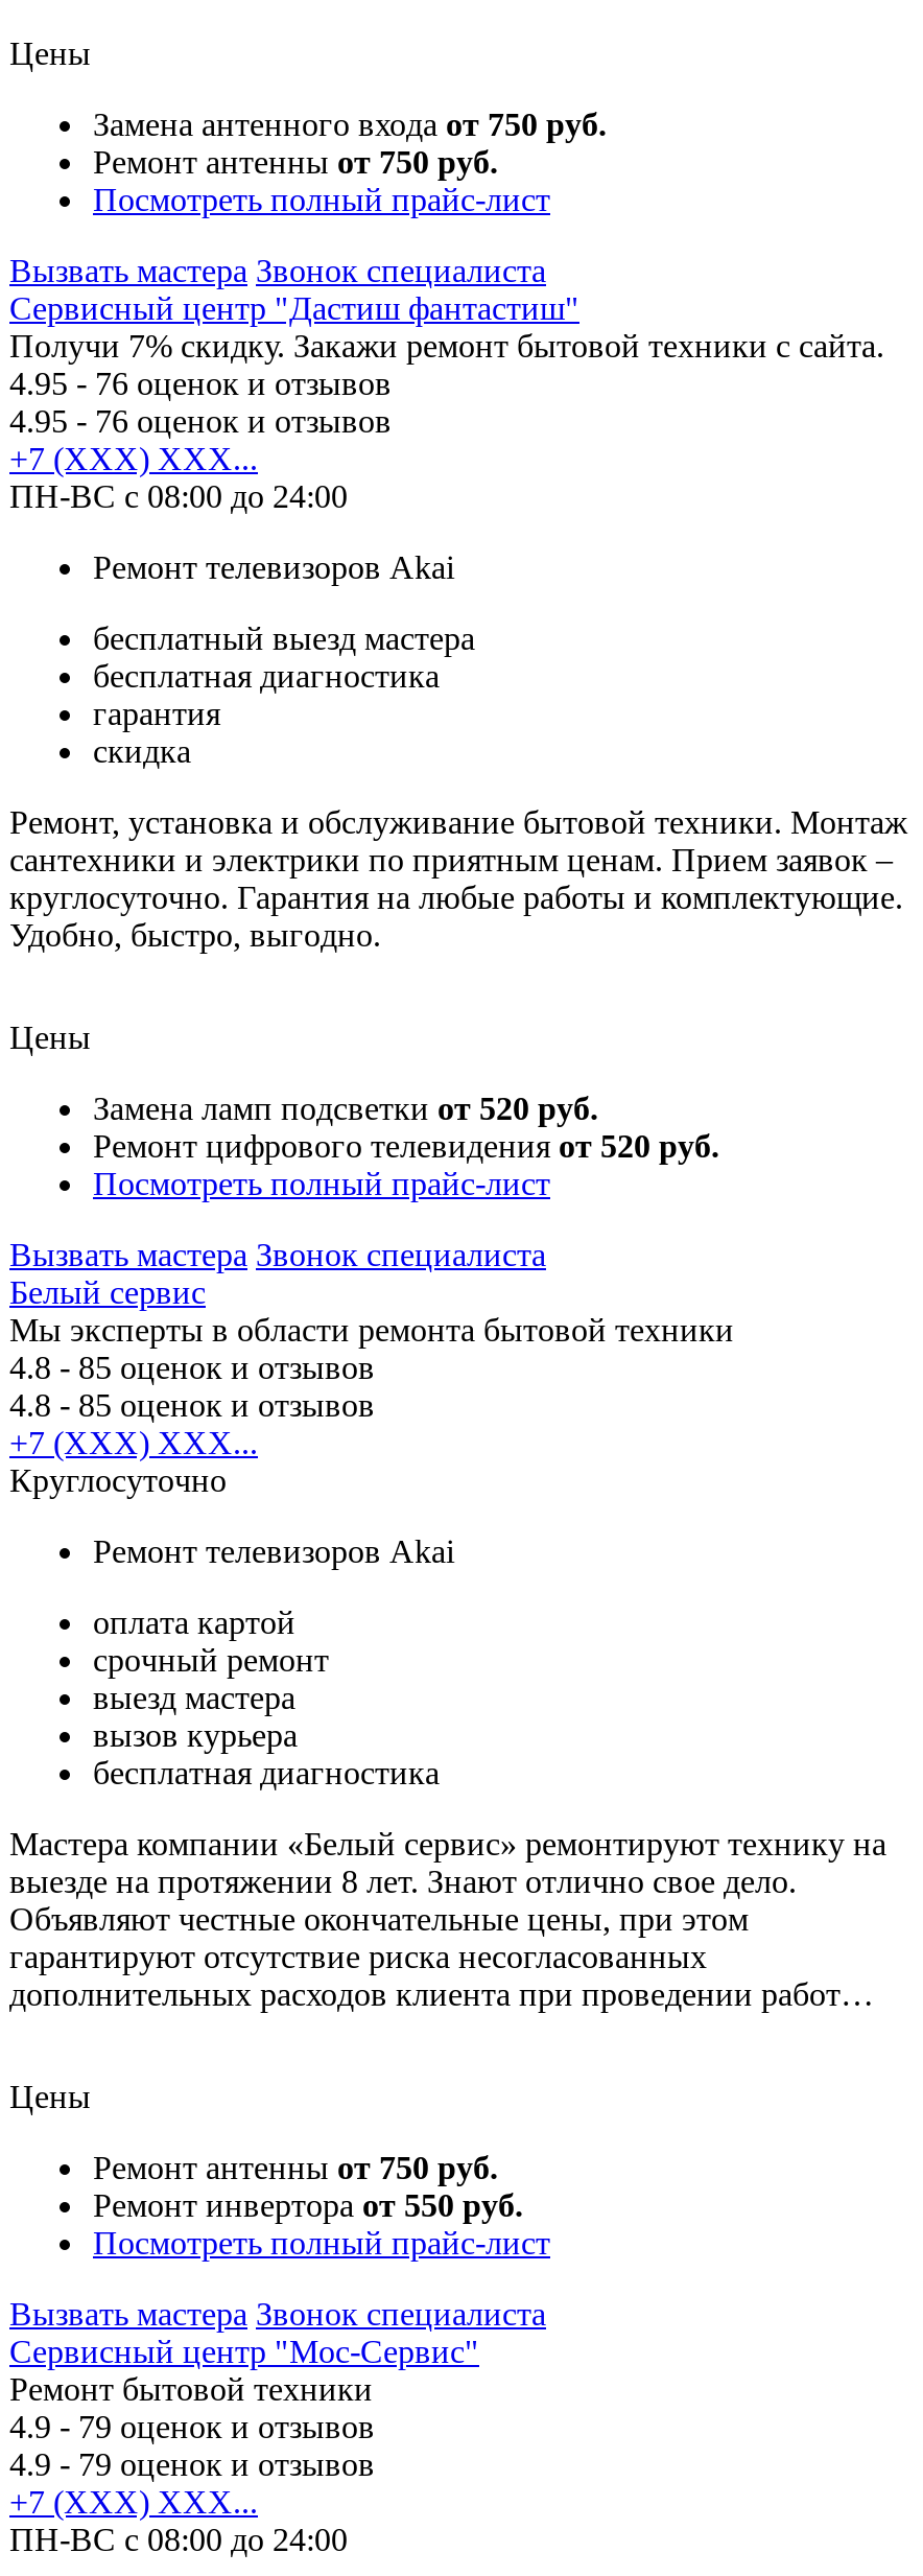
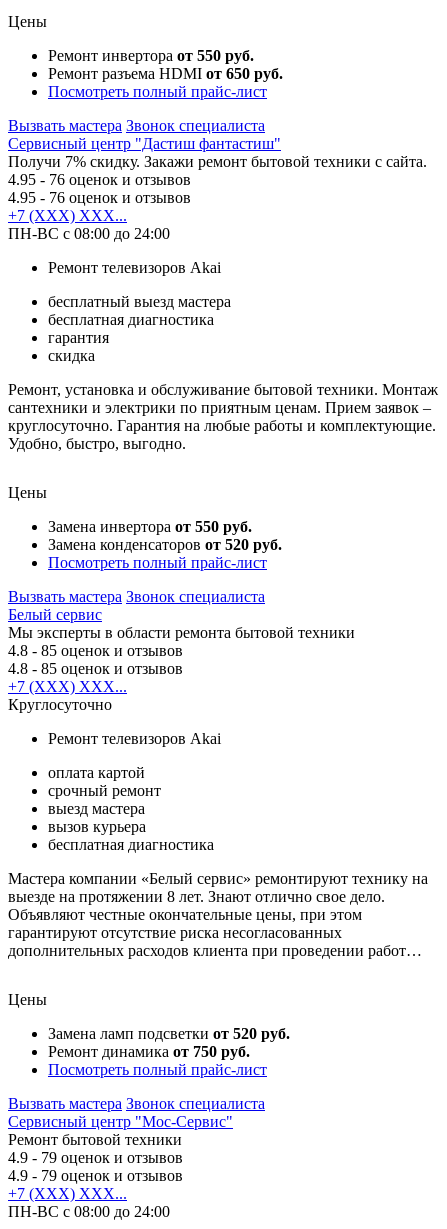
[93,106,607,179] Замена антенного входа от 750 руб. | Ремонт антенны от 750 руб. -> [48,65,283,82] Ремонт разъема HDMI от 650 руб.
moved [93,1090,598,1126] -> [48,1025,290,1042]: Замена ламп подсветки от 520 руб.
[93,1128,719,1163] Ремонт цифрового телевидения от 520 руб. -> [48,518,282,553] Замена инвертора от 550 руб. | Замена конденсаторов от 520 руб.
[93,2150,498,2185] Ремонт антенны от 750 руб. -> [48,1043,250,1060] Ремонт динамика от 750 руб.
moved [93,2187,523,2223] -> [48,47,254,64]: Ремонт инвертора от 550 руб.

